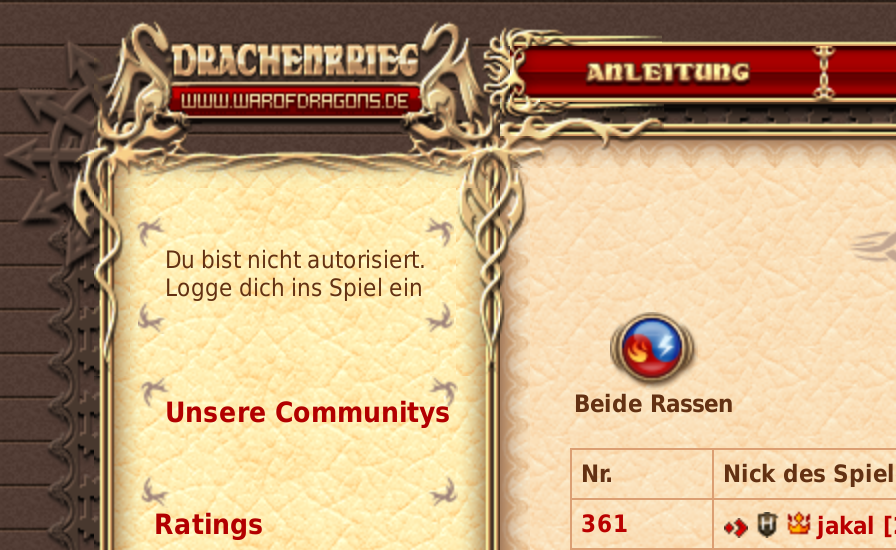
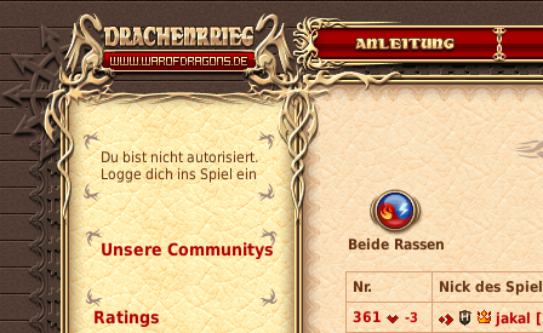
none -> [404,310,418,326] -3

